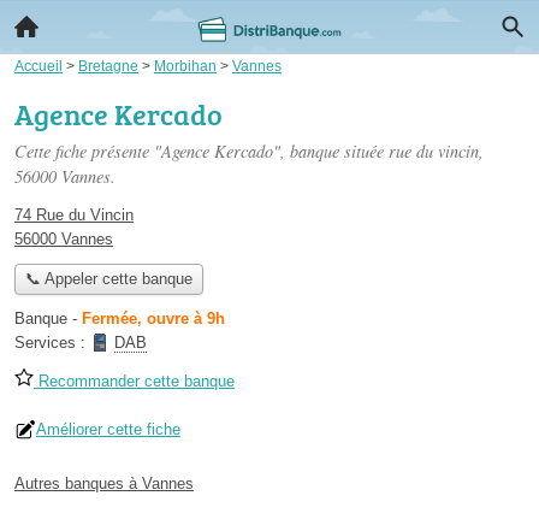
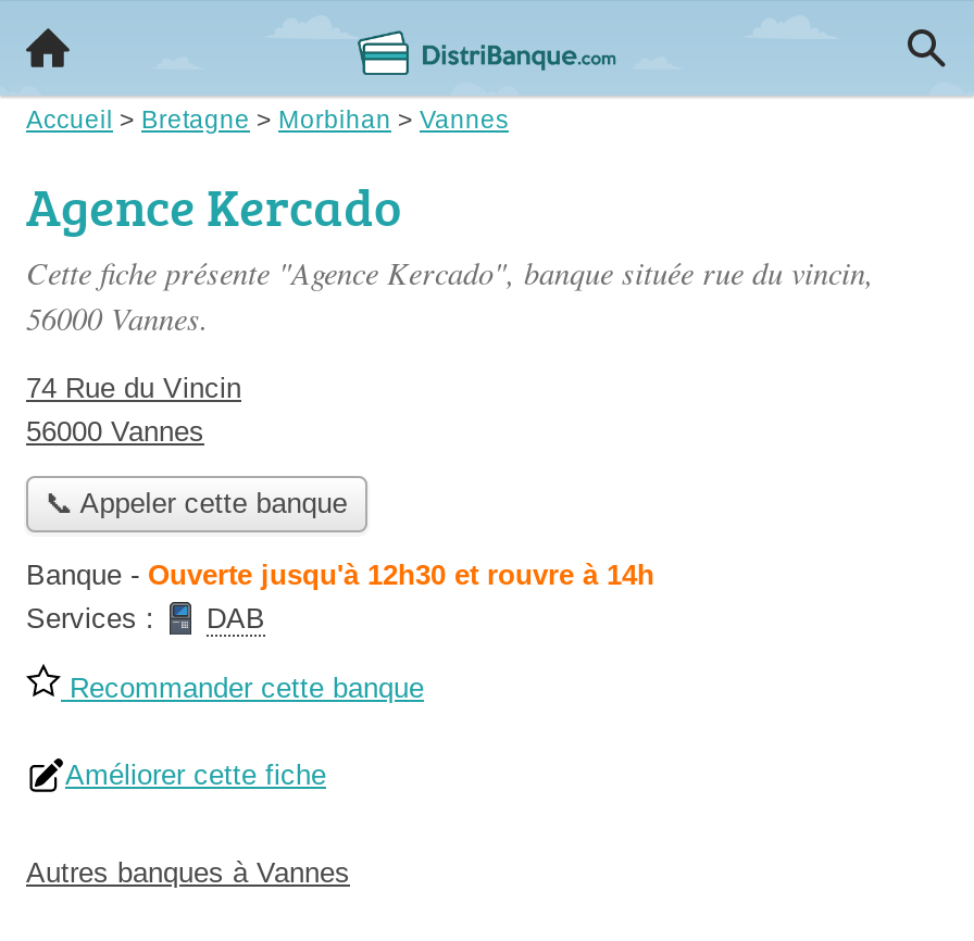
[14,310,225,328] Banque - Fermée, ouvre à 9h -> [26,559,654,592] Banque - Ouverte jusqu'à 12h30 et rouvre à 14h

